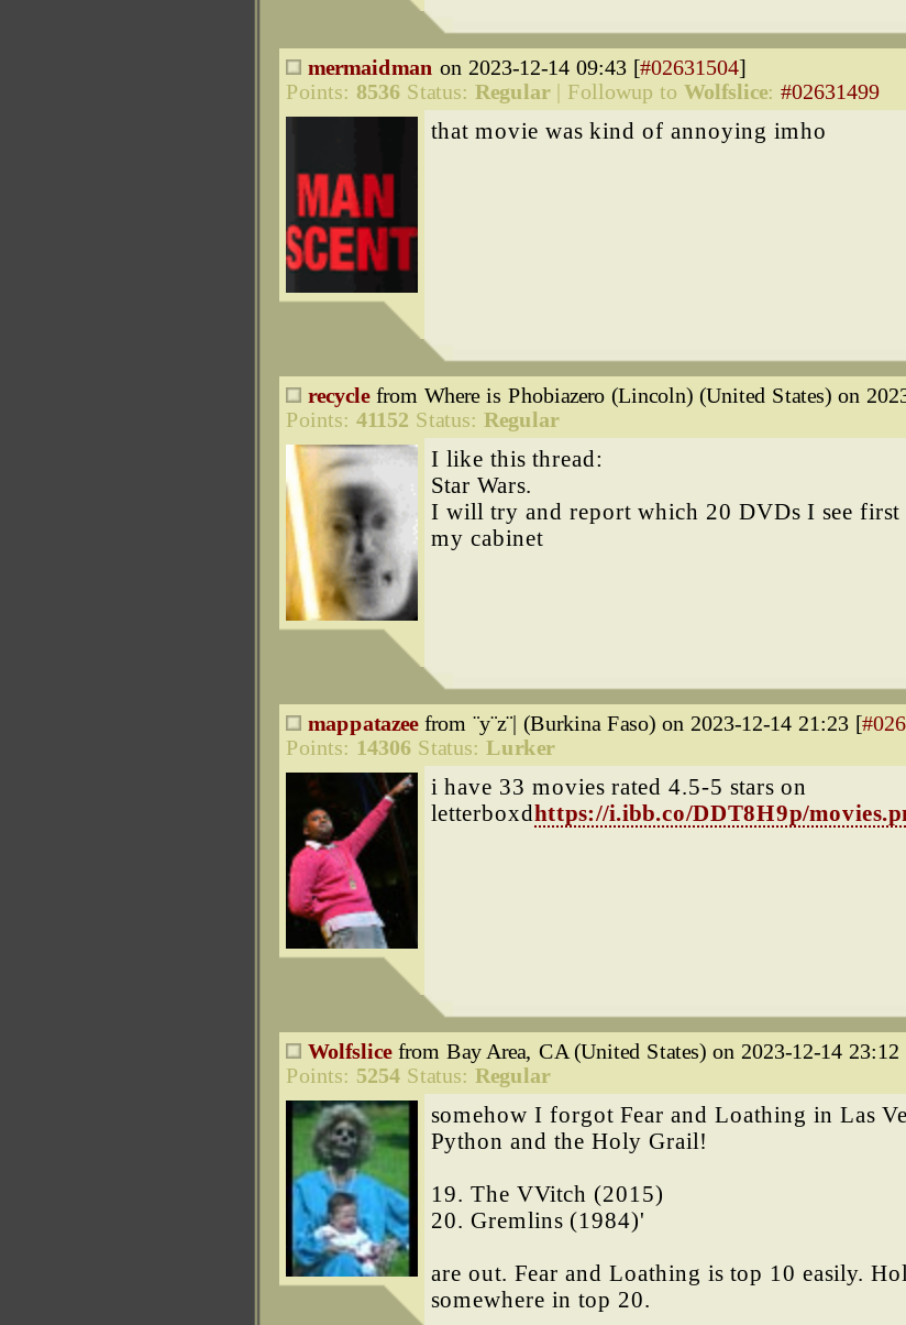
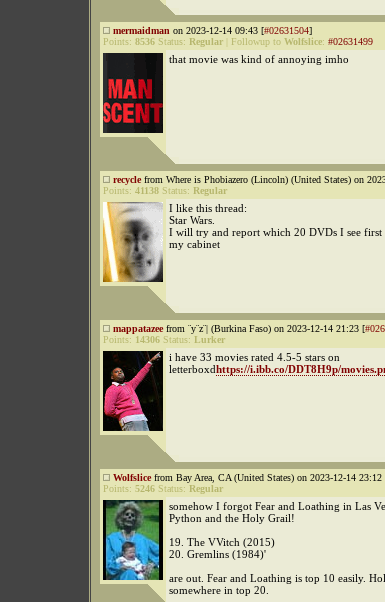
[286,407,559,431] Points: 41152 Status: Regular -> [103,185,227,196] Points: 41138 Status: Regular
[286,1063,550,1087] Points: 5254 Status: Regular -> [103,483,223,494] Points: 5246 Status: Regular

